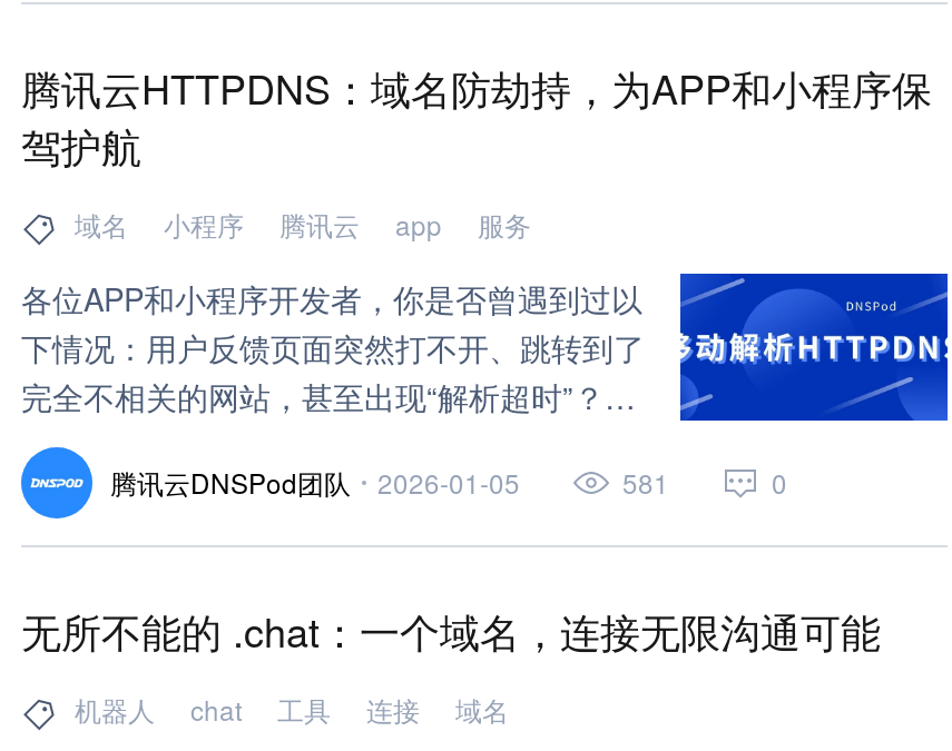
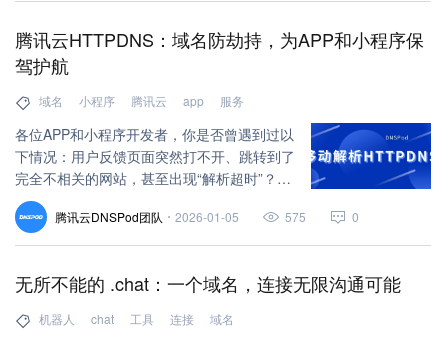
[622,463,669,501] 581 -> [285,208,306,225] 575

